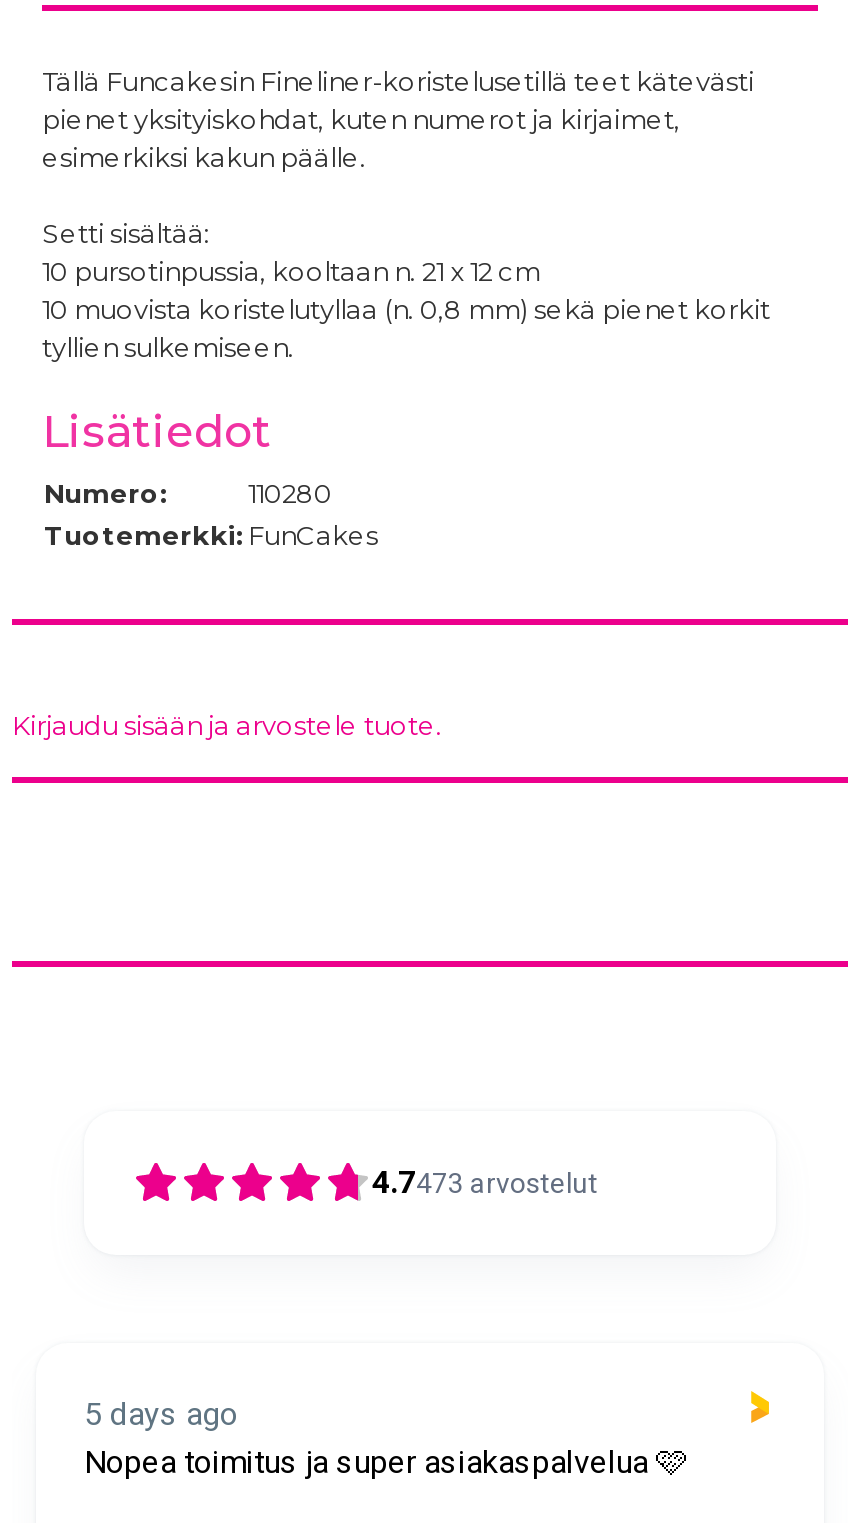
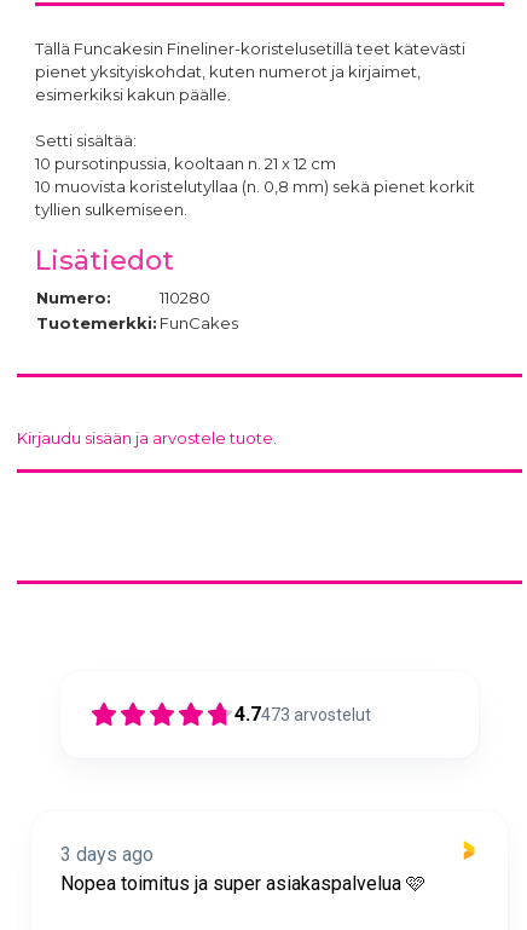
[84,1395,238,1433] 5 days ago -> [60,843,154,866] 3 days ago

